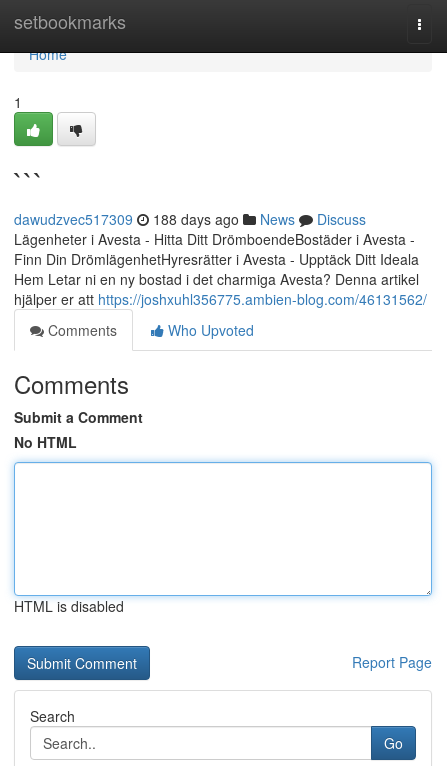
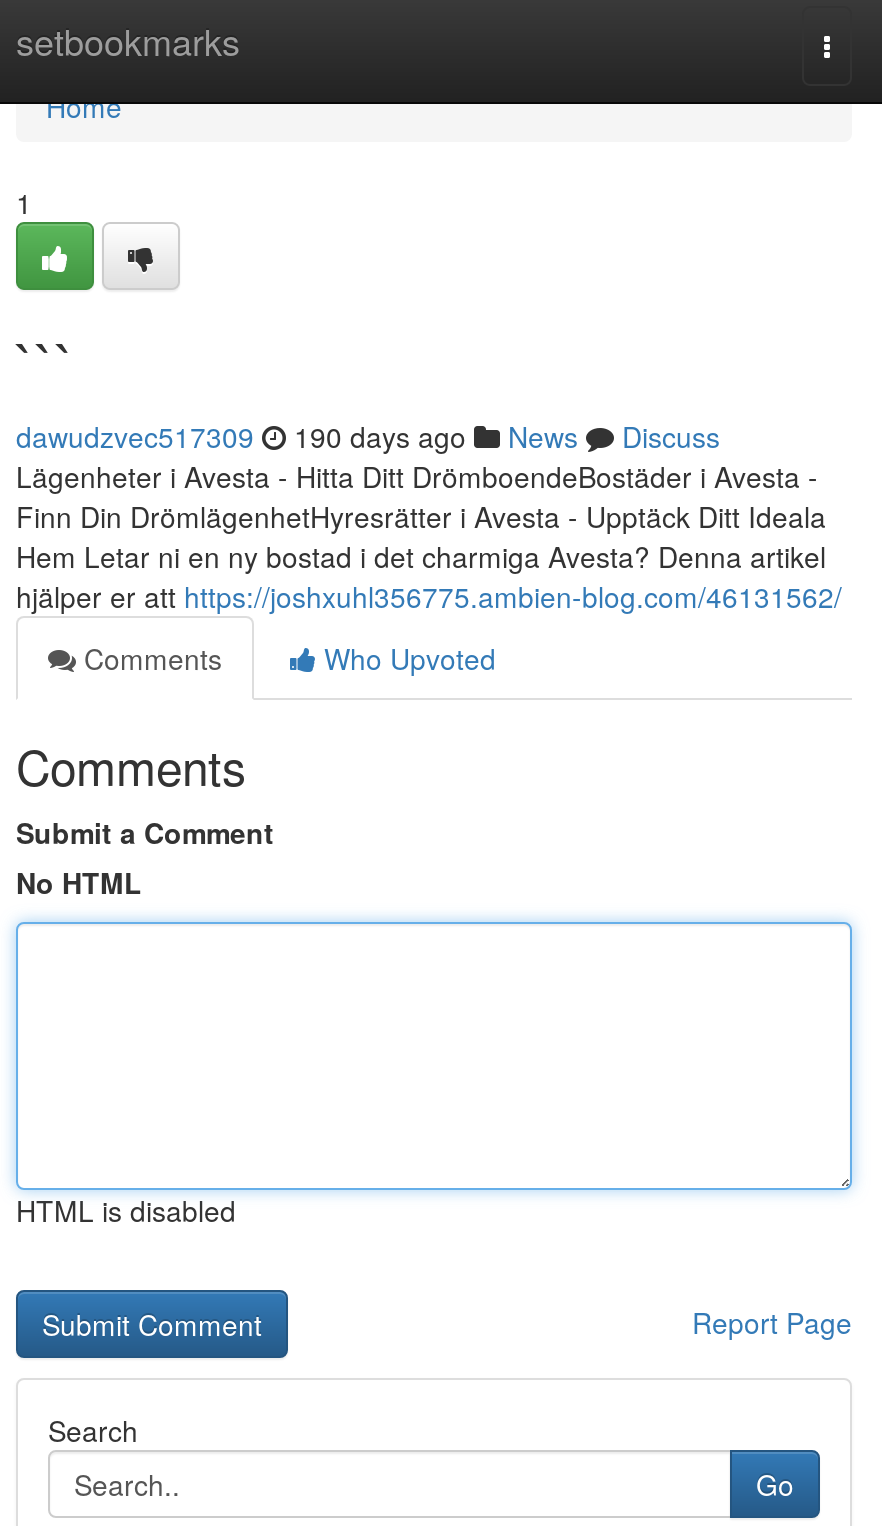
[14,209,366,229] dawudzvec517309 188 days ago News Discuss -> [16,416,720,456] dawudzvec517309 190 days ago News Discuss

